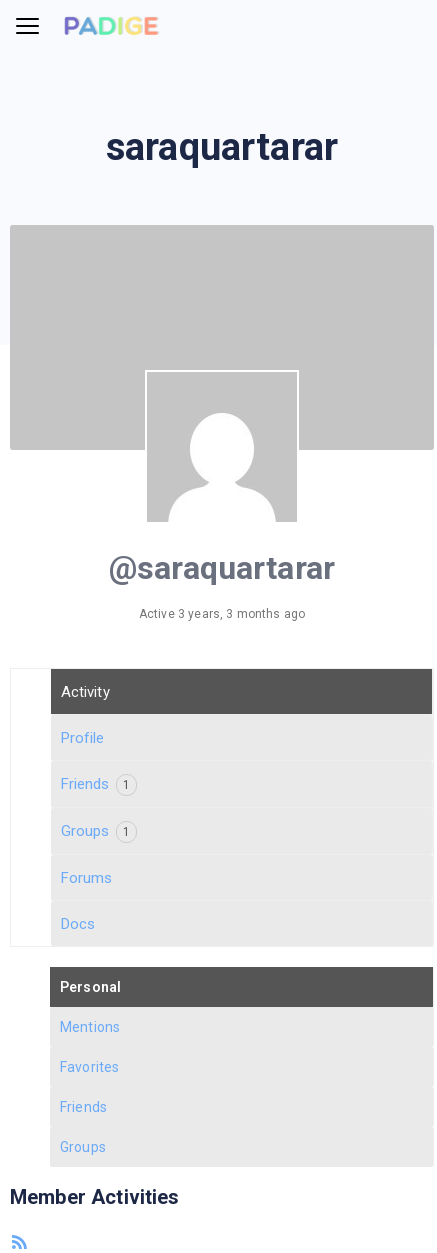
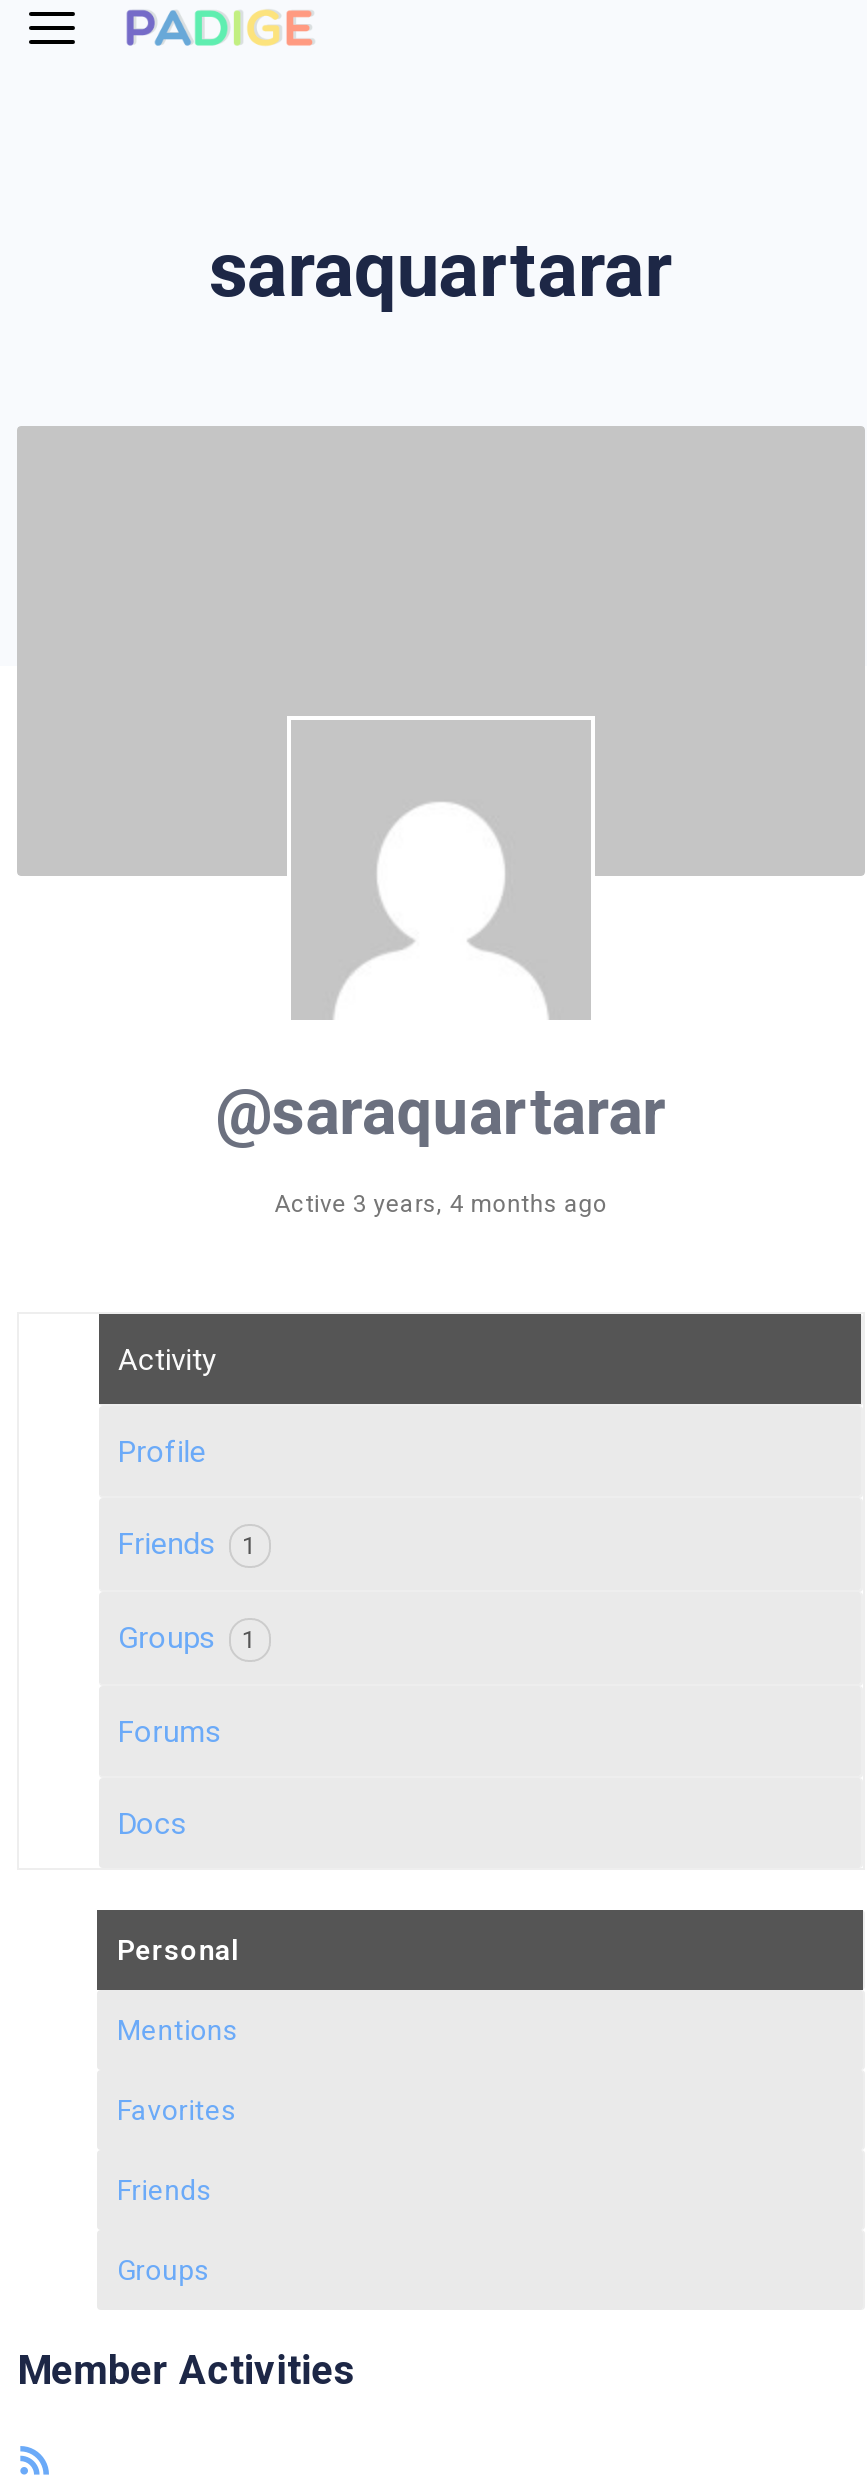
[139,607,305,621] Active 3 years, 3 months ago -> [275,1190,607,1218] Active 3 years, 4 months ago

